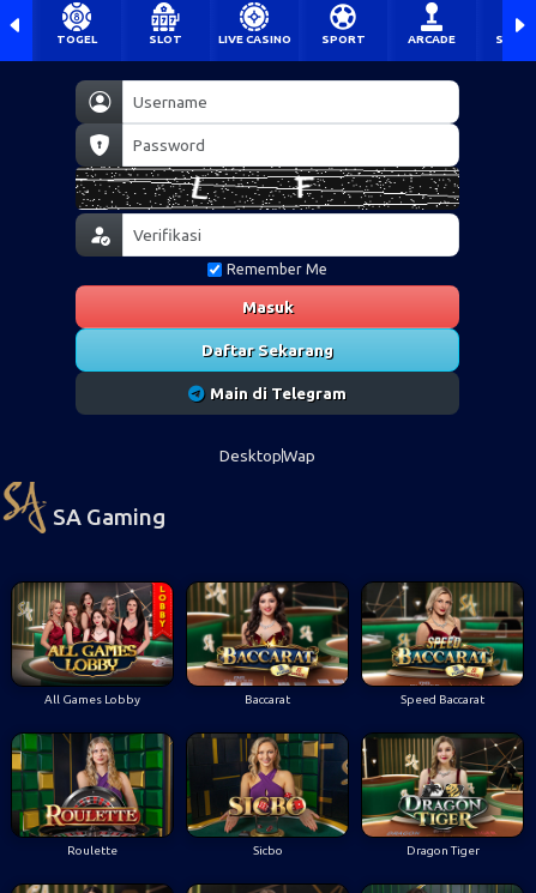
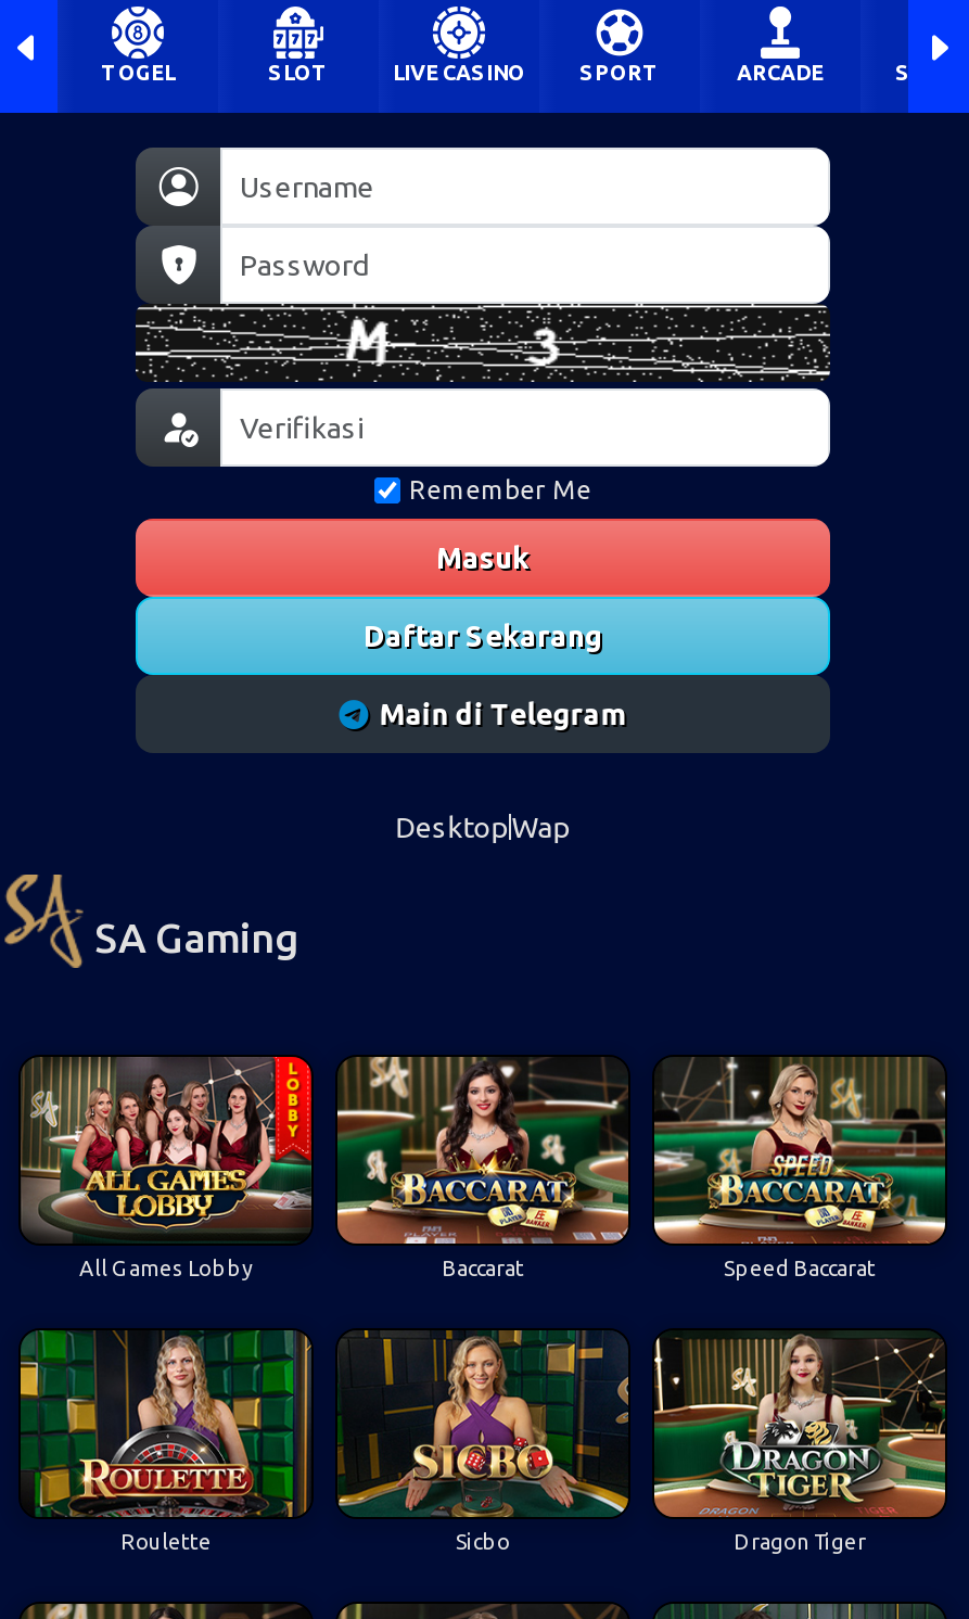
[76,167,459,211] [image] -> [133,302,830,382] [image]

